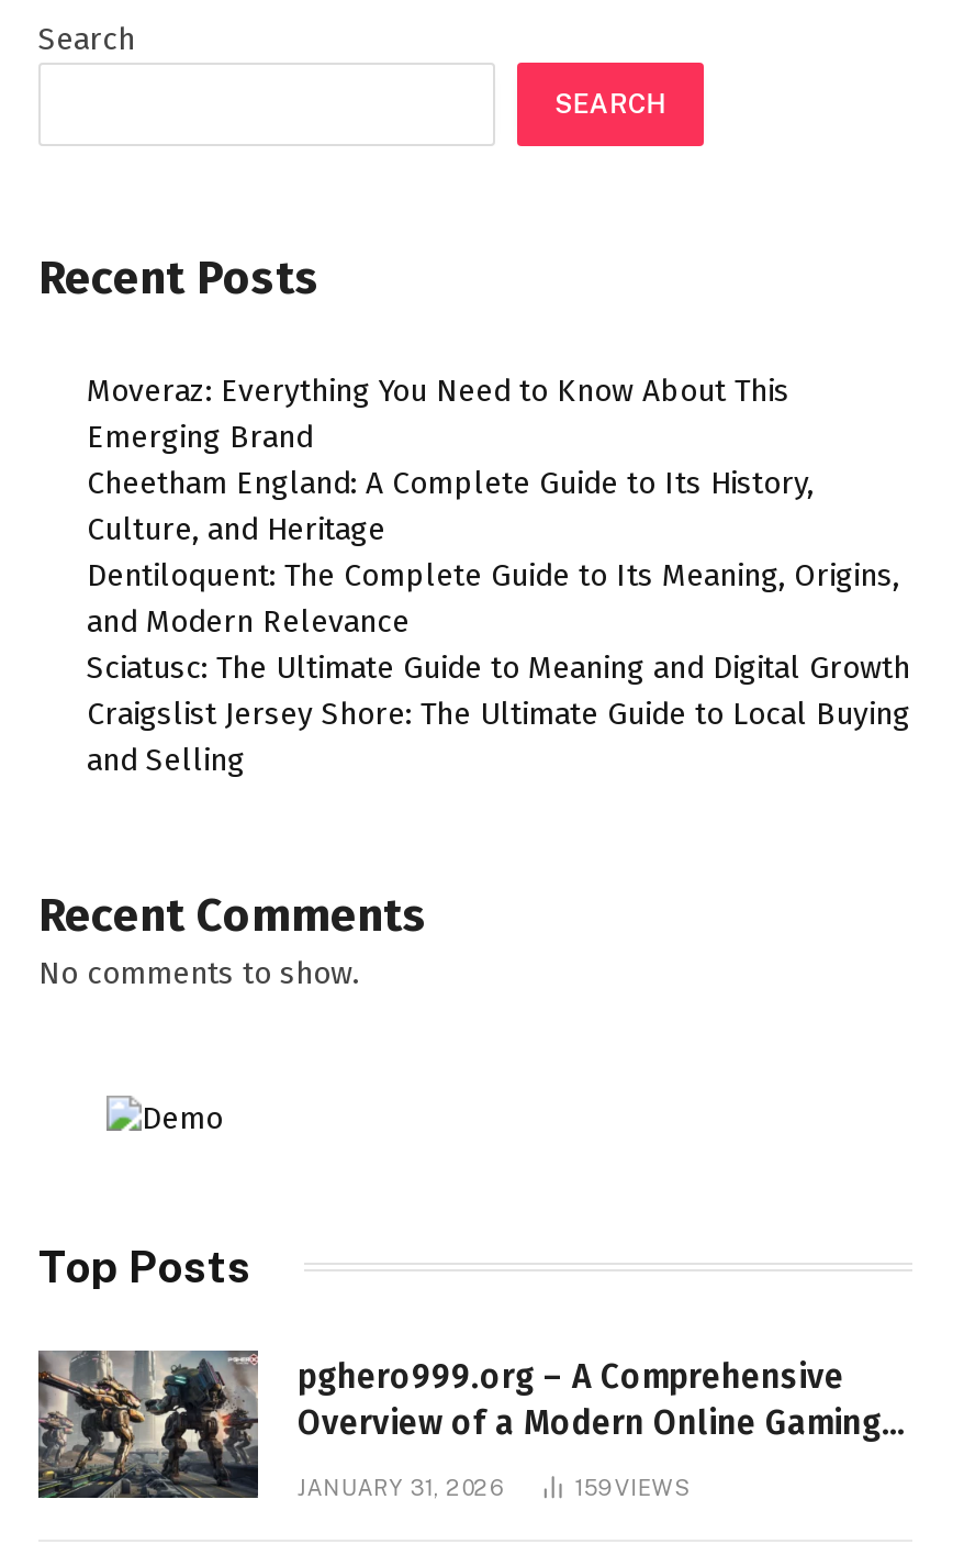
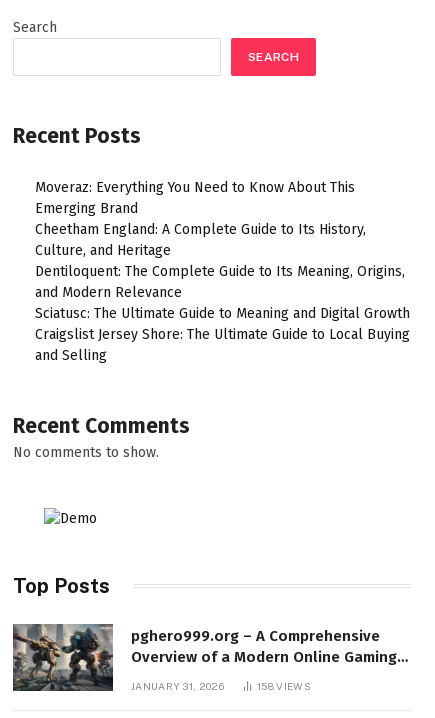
[574,1473,690,1500] 159VIEWS -> [257,680,311,692] 158VIEWS

